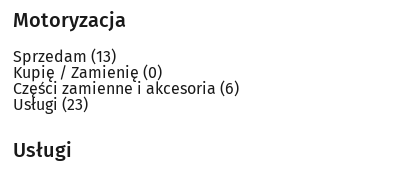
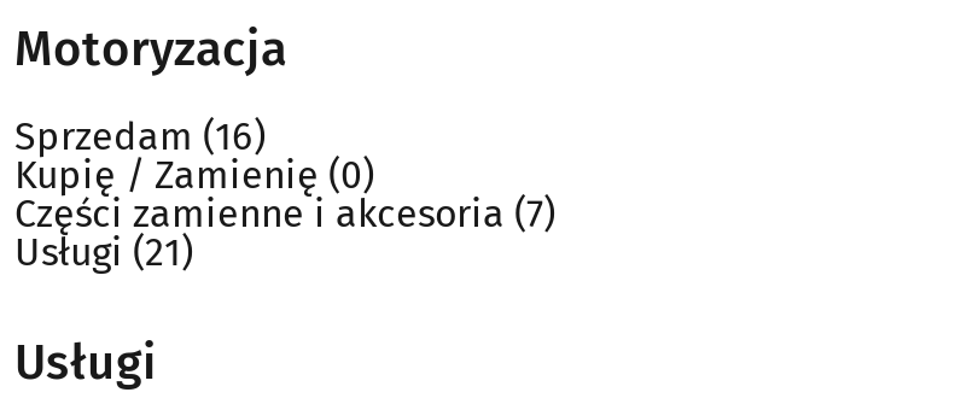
[13,47,116,66] Sprzedam (13) -> [14,112,266,158] Sprzedam (16)
[13,79,239,98] Części zamienne i akcesoria (6) -> [14,189,555,235] Części zamienne i akcesoria (7)
[13,95,88,114] Usługi (23) -> [14,228,193,274] Usługi (21)

